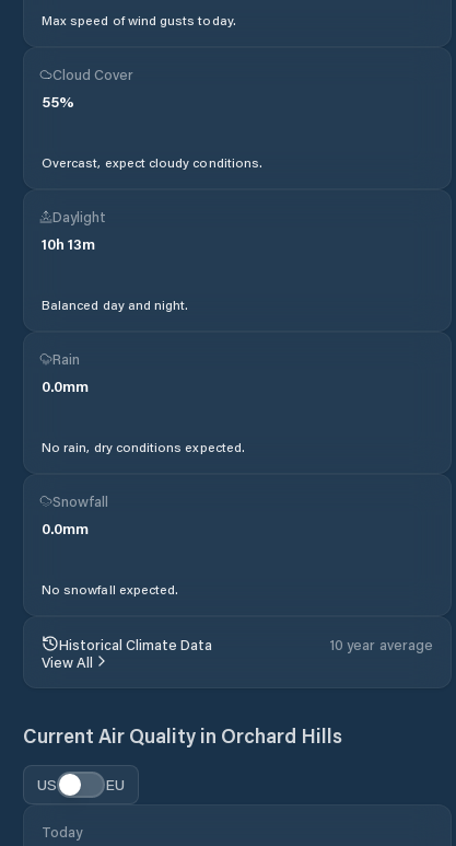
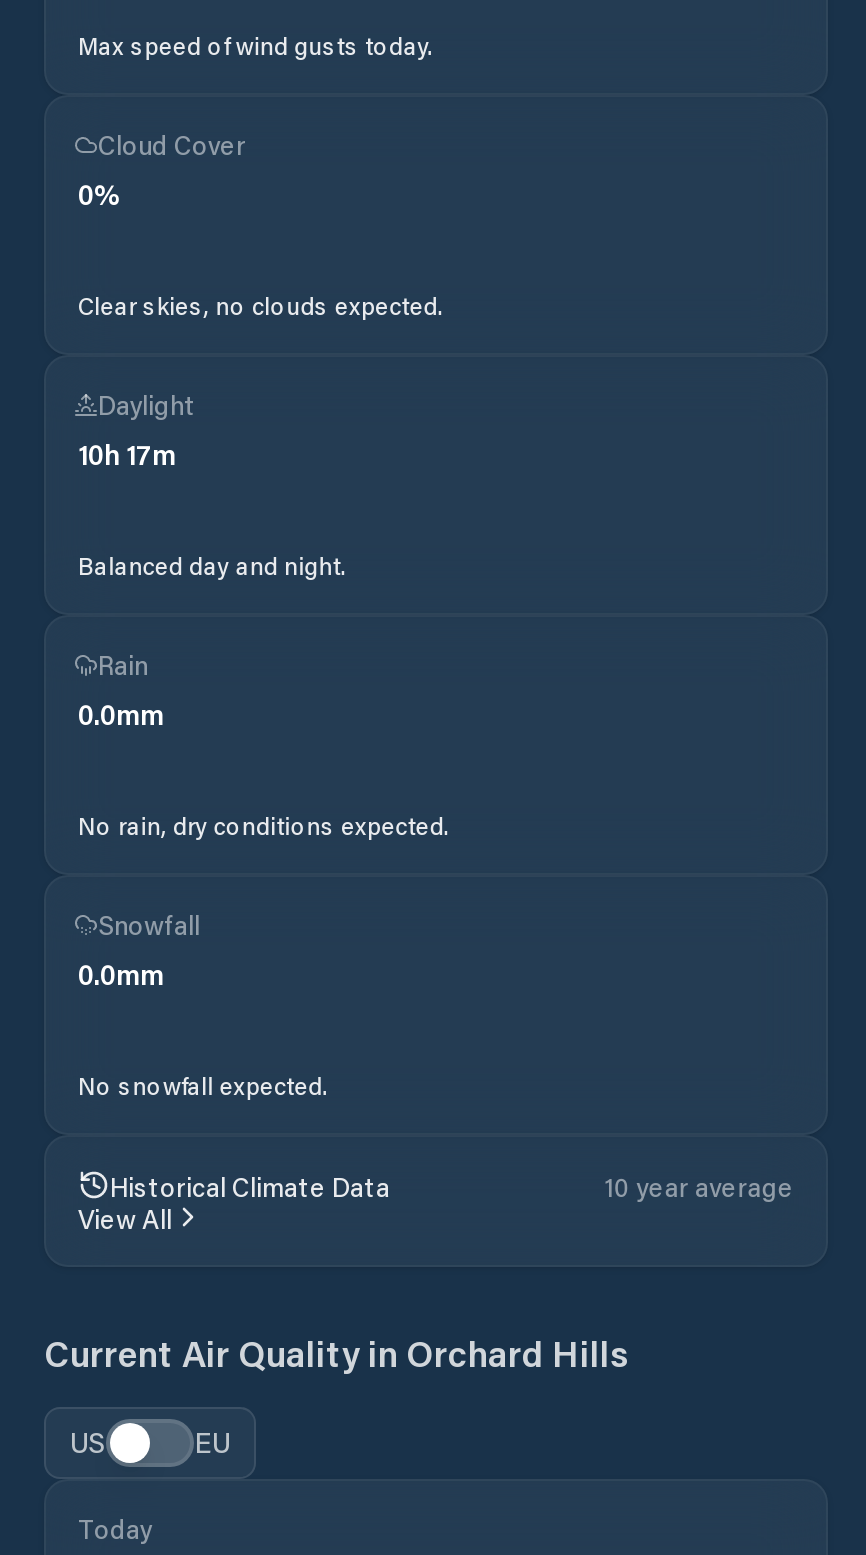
[42,91,74,112] 55% -> [78,175,122,213] 0%
[42,153,263,171] Overcast, expect cloudy conditions. -> [78,289,444,321] Clear skies, no clouds expected.
[42,233,95,254] 10h 13m -> [78,435,176,473] 10h 17m

